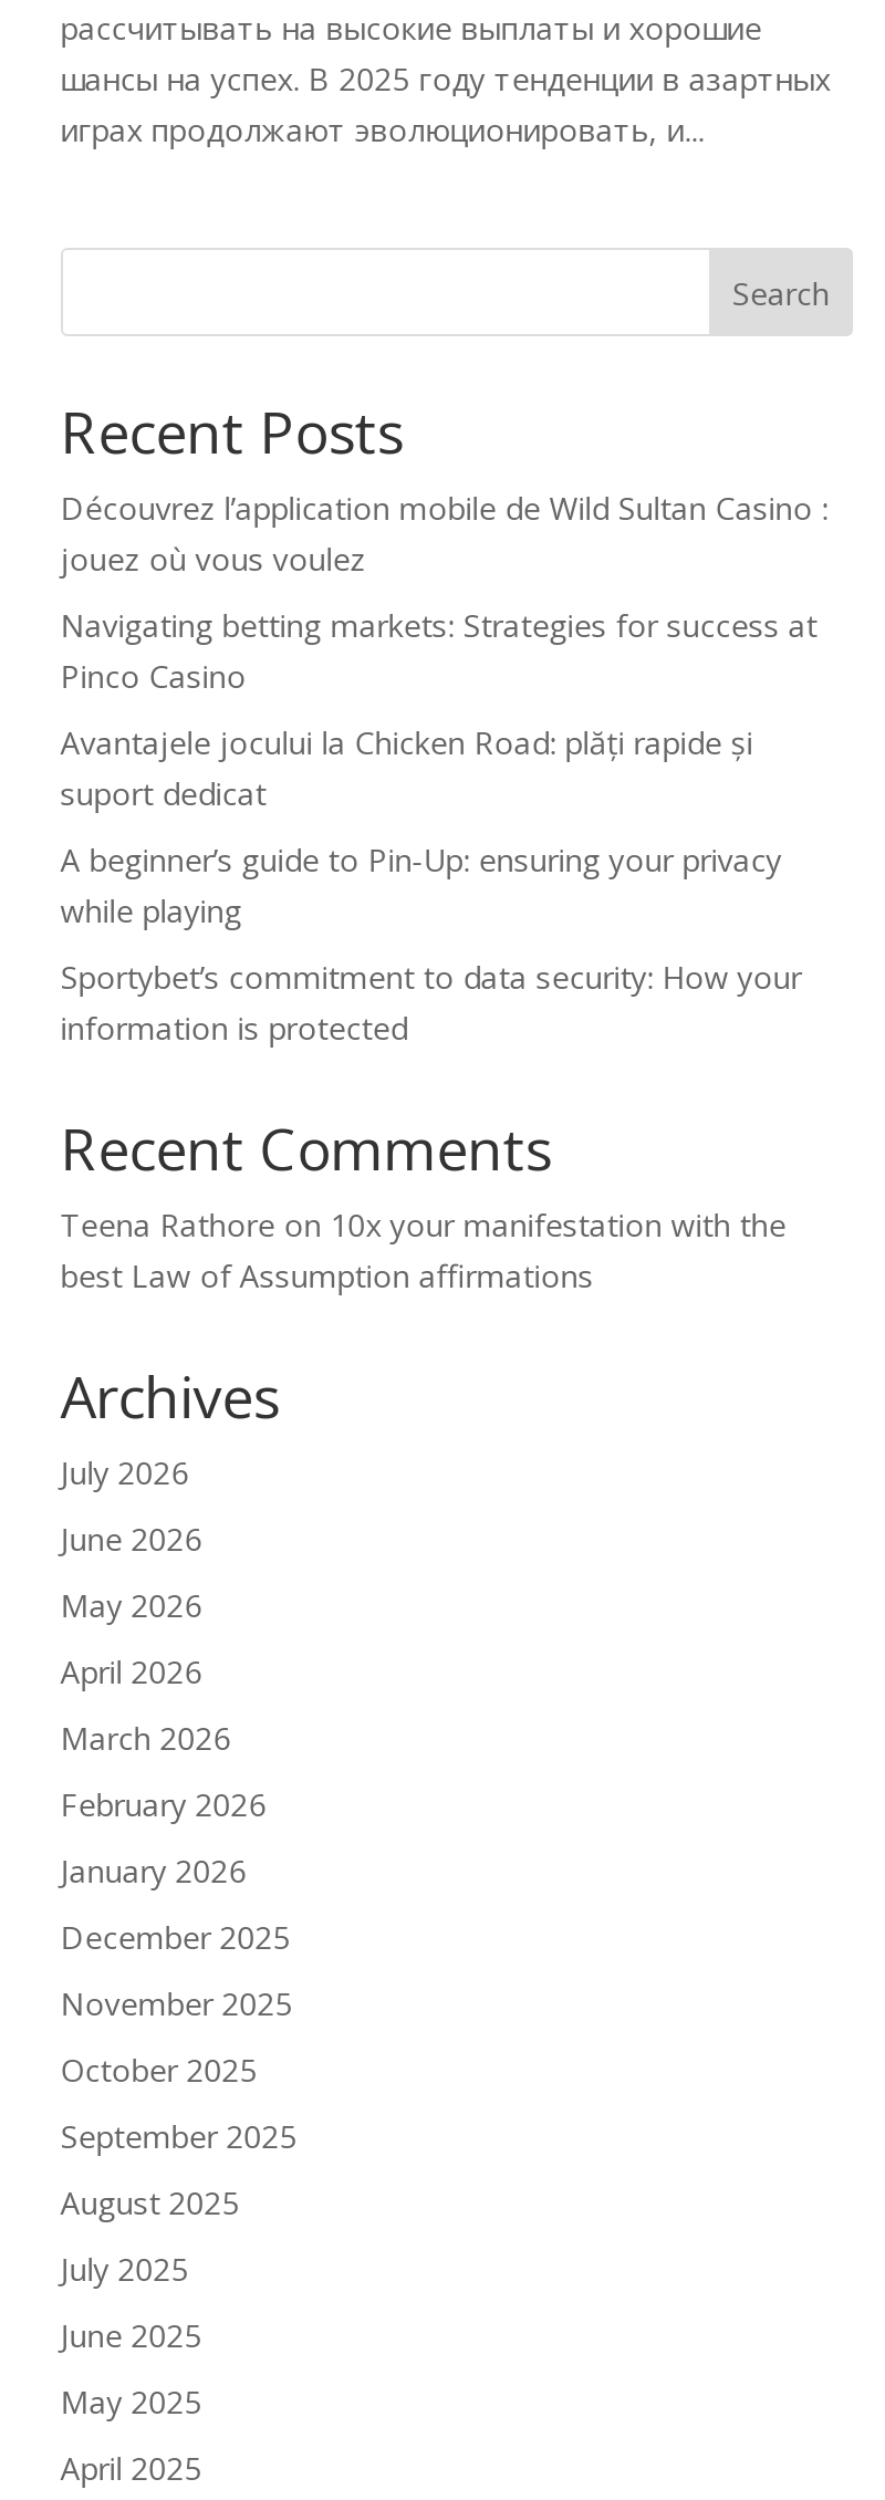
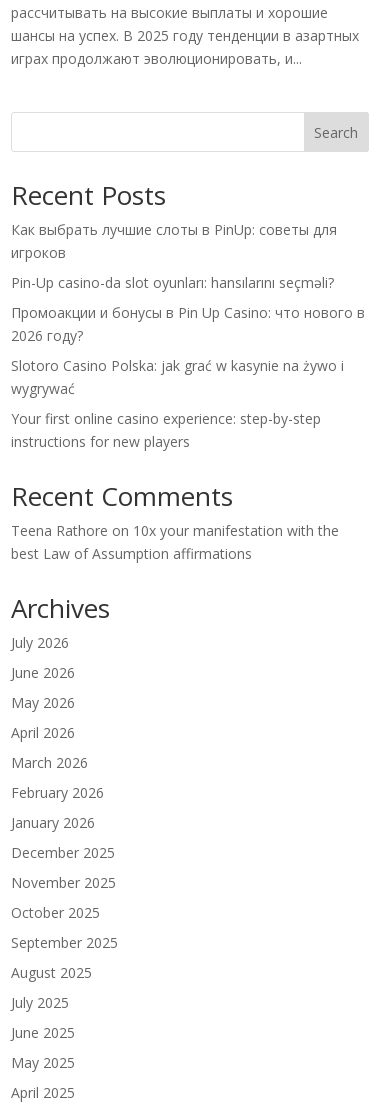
[60,487,828,580] Découvrez l’application mobile de Wild Sultan Casino : | jouez où vous voulez -> [11,220,337,262] Как выбрать лучшие слоты в PinUp: советы для | игроков
[60,604,817,697] Navigating betting markets: Strategies for success at | Pinco Casino -> [11,273,334,292] Pin-Up casino-da slot oyunları: hansılarını seçməli?
[60,721,753,814] Avantajele jocului la Chicken Road: plăți rapide și | suport dedicat -> [11,303,365,345] Промоакции и бонусы в Pin Up Casino: что нового в | 2026 году?
[60,838,782,931] A beginner’s guide to Pin-Up: ensuring your privacy | while playing -> [11,356,344,398] Slotoro Casino Polska: jak grać w kasynie na żywo i | wygrywać
[60,956,802,1049] Sportybet’s commitment to data security: How your | information is protected -> [11,409,321,451] Your first online casino experience: step-by-step | instructions for new players

